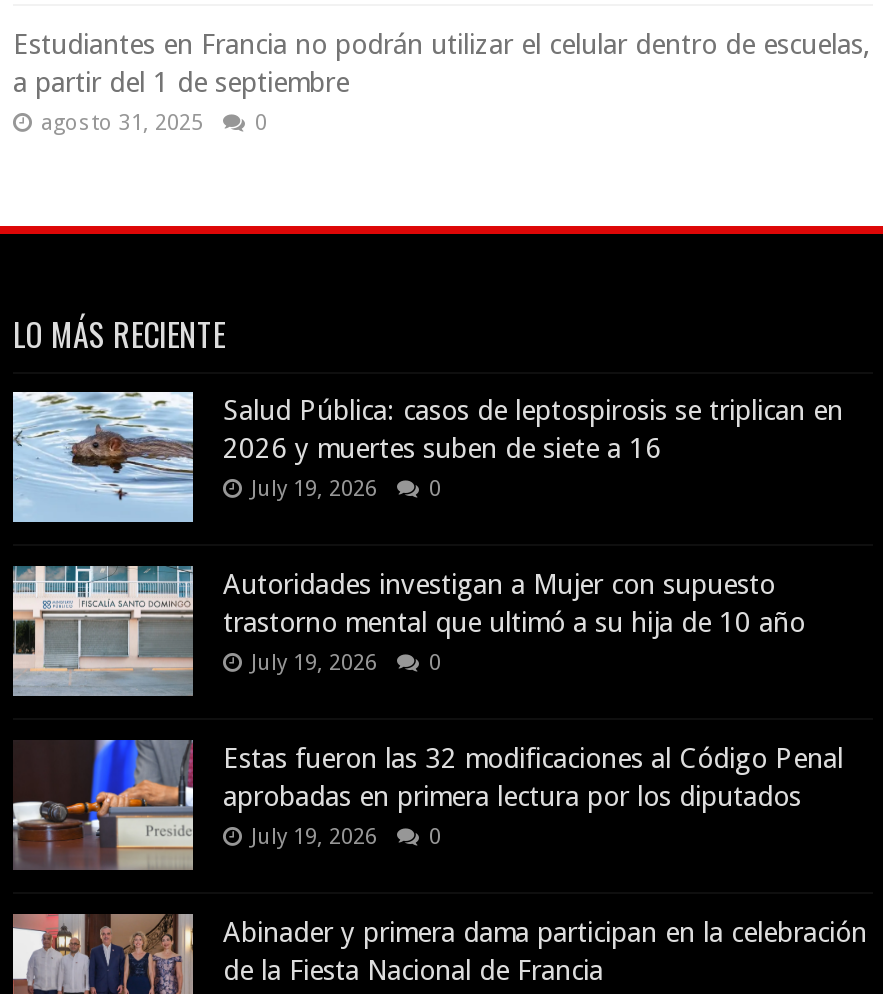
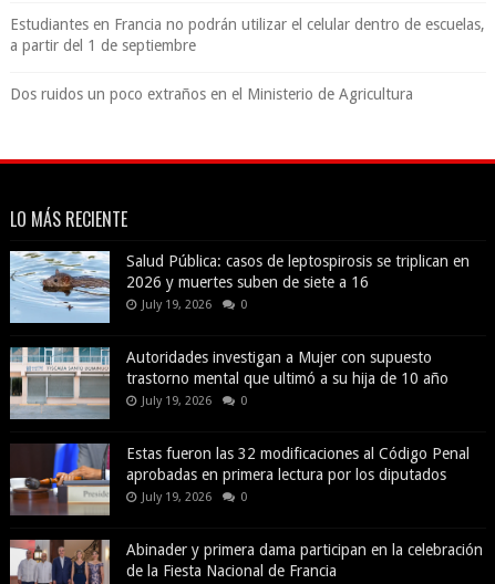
[41,110,267,136] agosto 31, 2025 | 0 -> [10,85,413,103] Dos ruidos un poco extraños en el Ministerio de Agricultura

